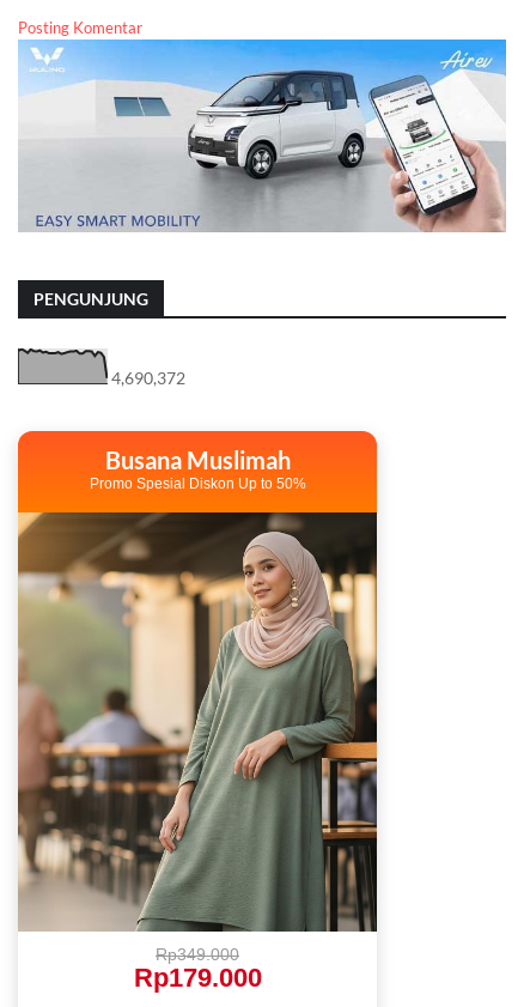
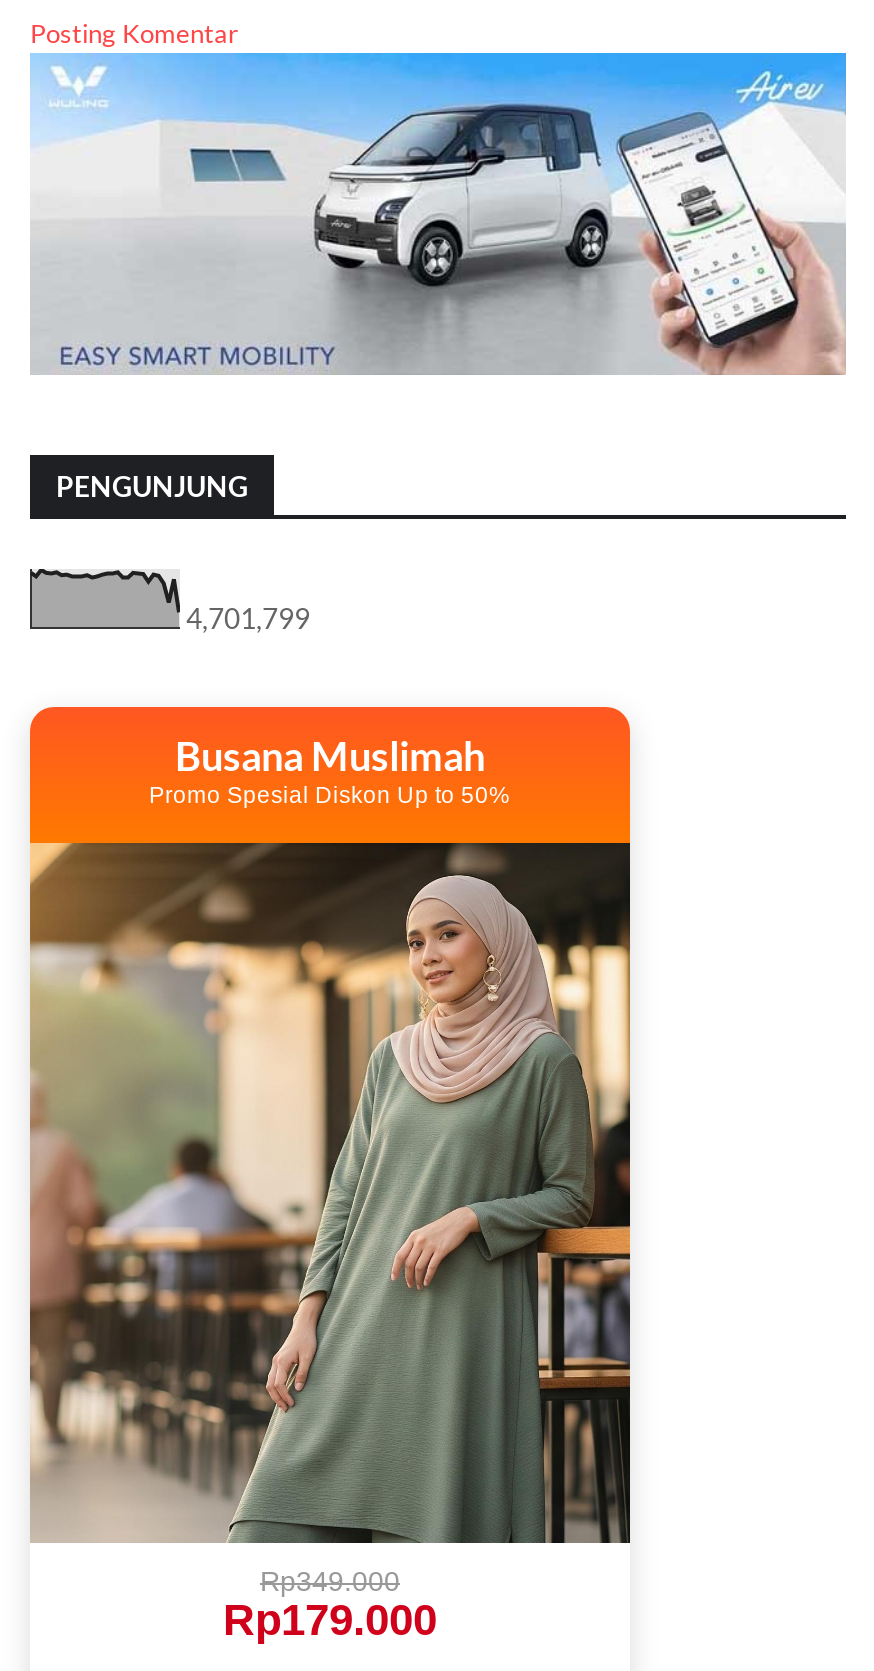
[111,367,185,388] 4,690,372 -> [186,601,310,635] 4,701,799

